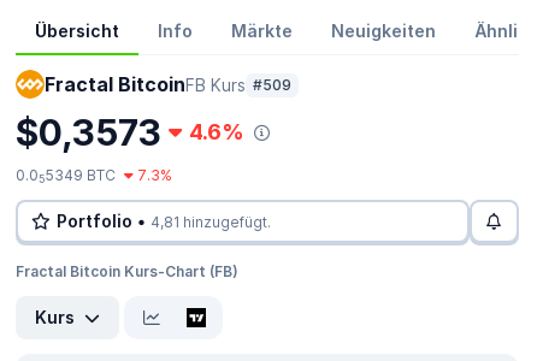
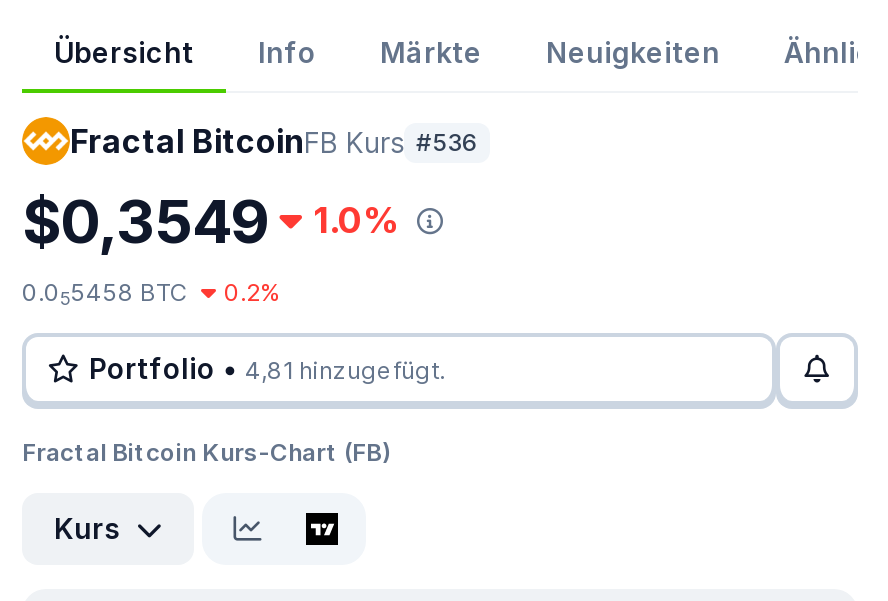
[45,72,291,96] Fractal BitcoinFB Kurs #509 -> [70,121,478,161] Fractal BitcoinFB Kurs #536
[16,111,161,154] $0,3573 -> [22,185,268,257] $0,3549
[188,119,244,144] 4.6% -> [313,199,401,241] 1.0%
[16,166,116,186] 0.055349 BTC -> [22,277,188,309] 0.055458 BTC
[137,166,172,184] 7.3% -> [224,277,280,307] 0.2%

